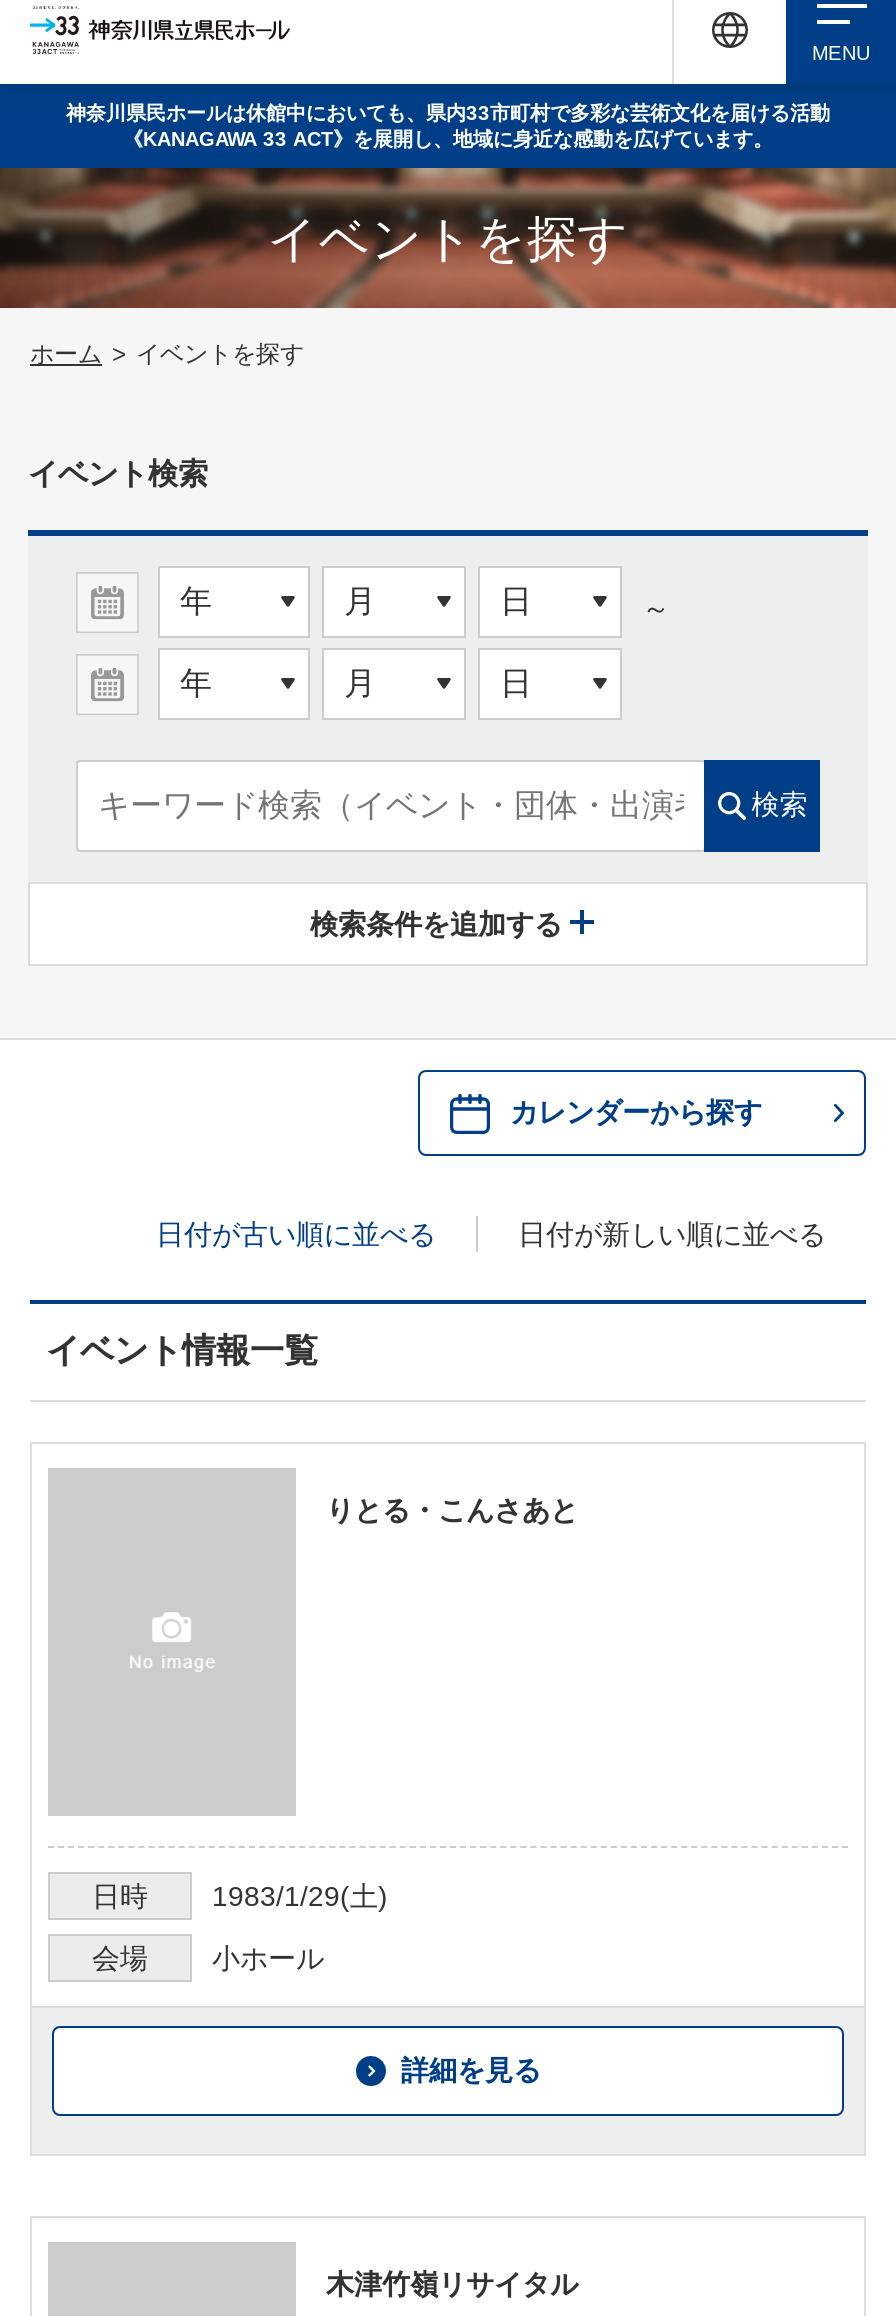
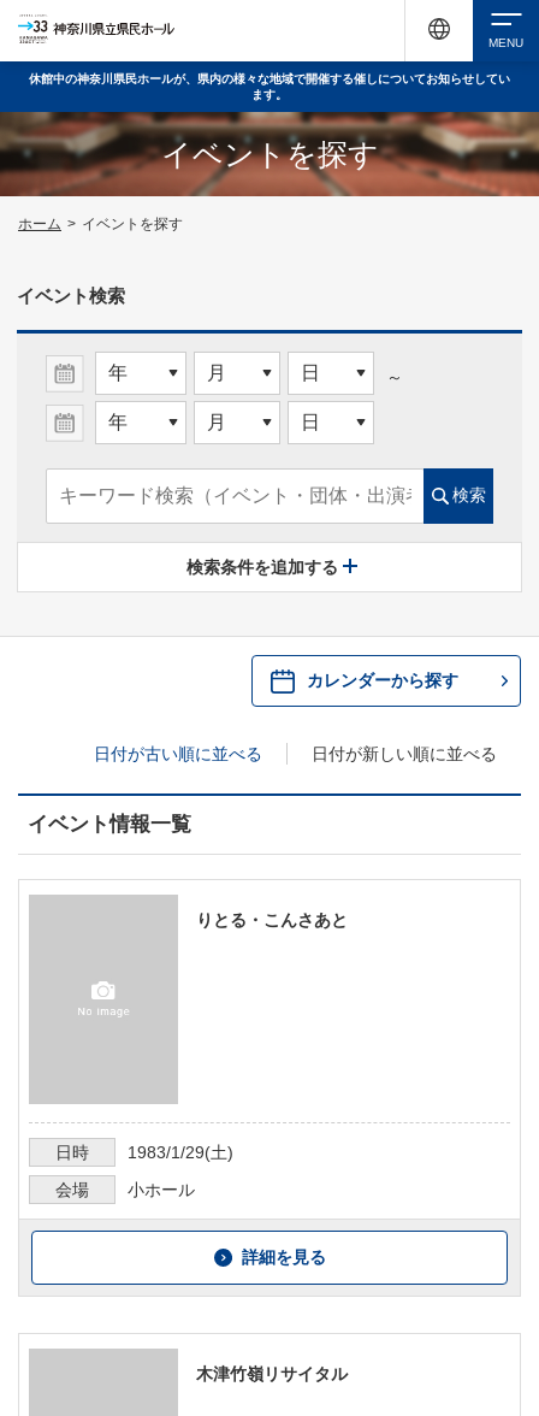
[66,102,830,150] 神奈川県民ホールは休館中においても、県内33市町村で多彩な芸術文化を届ける活動 | 《KANAGAWA 33 ACT》を展開し、地域に身近な感動を広げています。 -> [29,72,510,101] 休館中の神奈川県民ホールが、県内の様々な地域で開催する催しについてお知らせしてい | ます。

